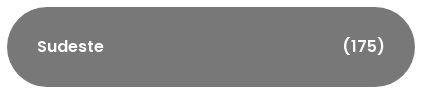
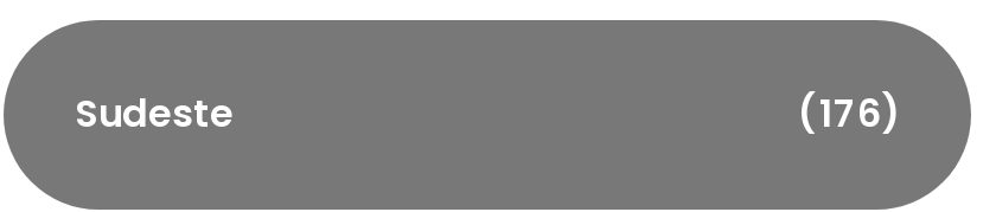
[342,35,385,58] (175) -> [798,86,900,140] (176)

